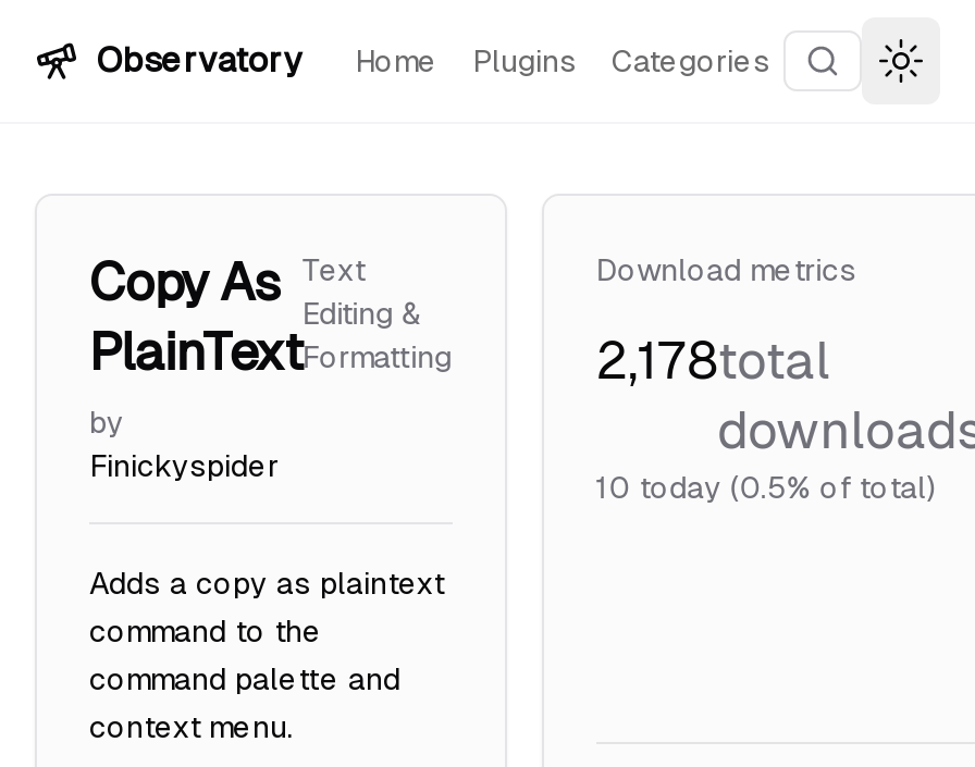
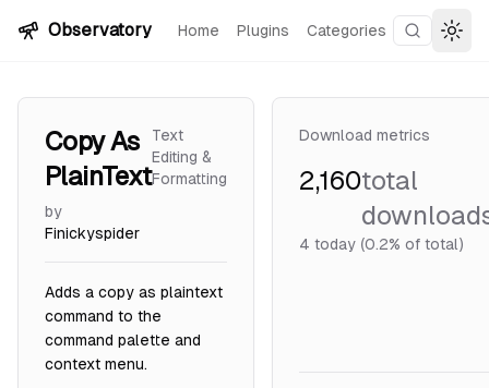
[595,331,830,389] 2,178total -> [299,166,418,195] 2,160total
[595,470,935,505] 10 today (0.5% of total) -> [299,235,462,253] 4 today (0.2% of total)

